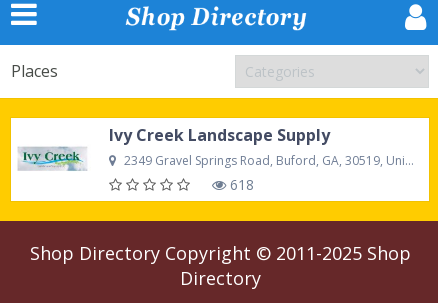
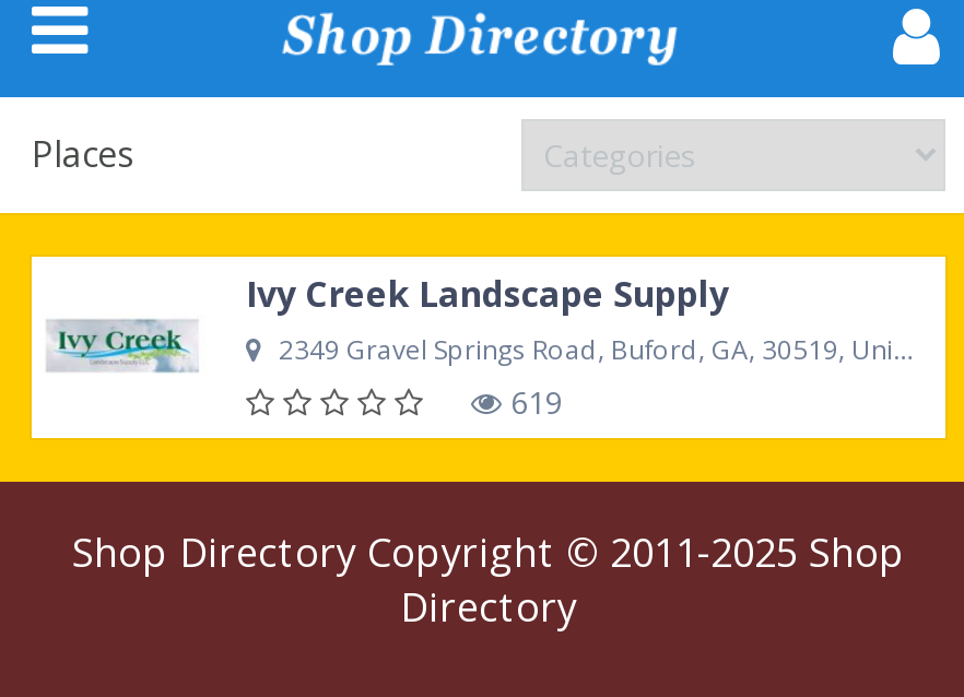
[226,175,254,194] 618 -> [502,381,563,423] 619

